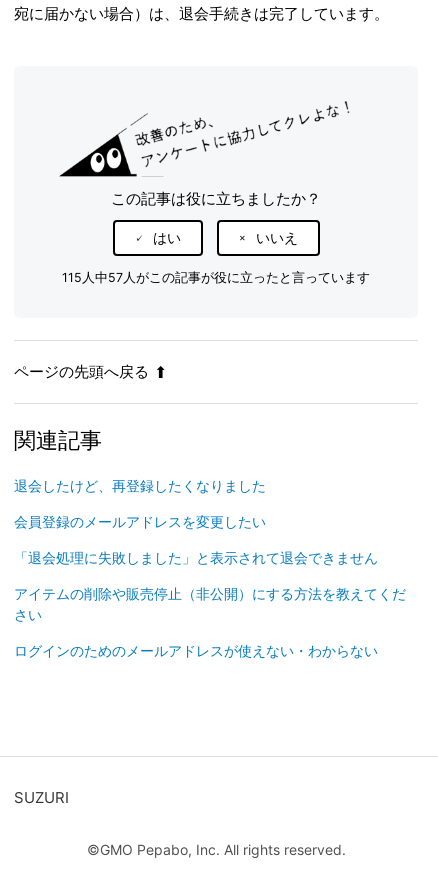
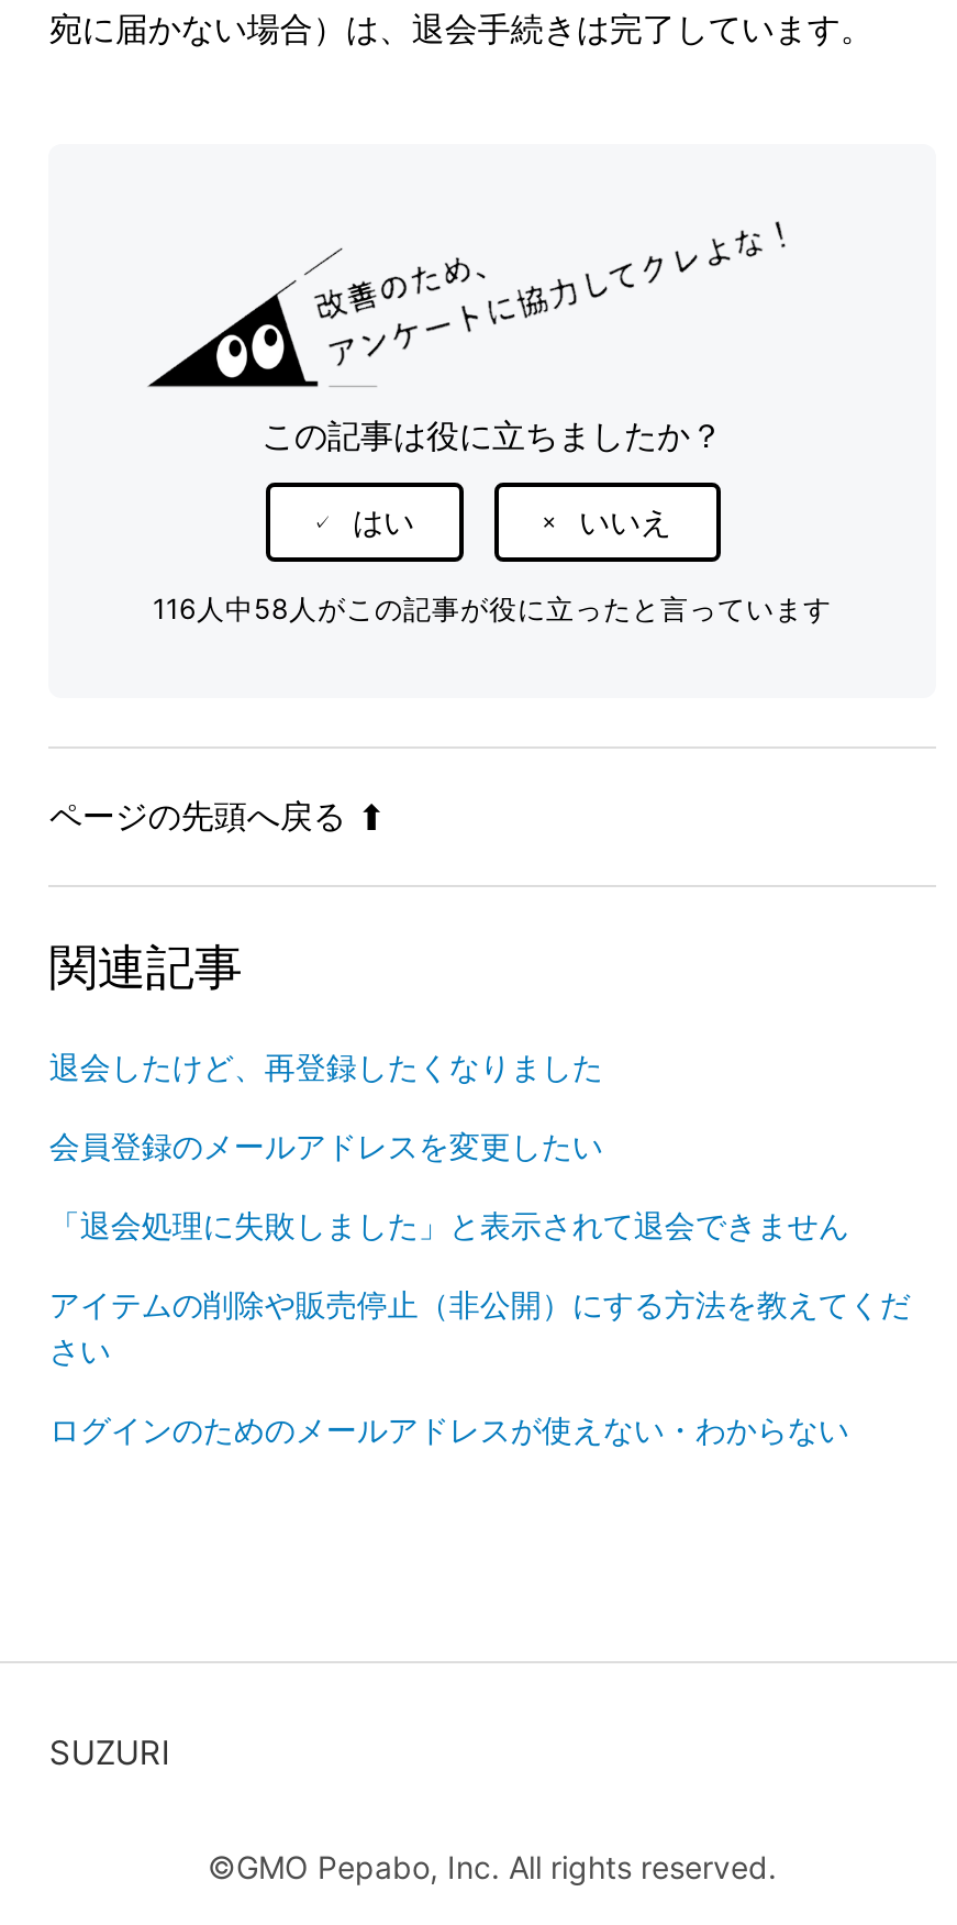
[62,270,370,285] 115人中57人がこの記事が役に立ったと言っています -> [153,592,832,625] 116人中58人がこの記事が役に立ったと言っています

